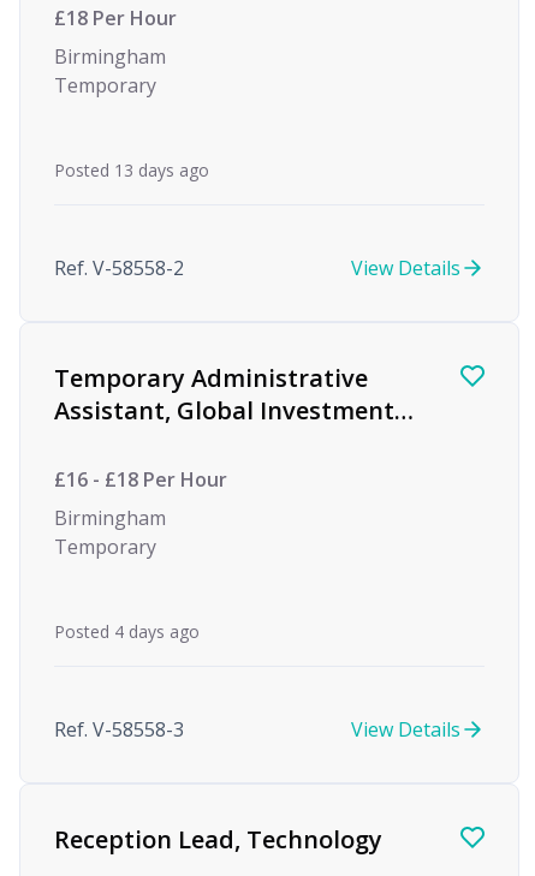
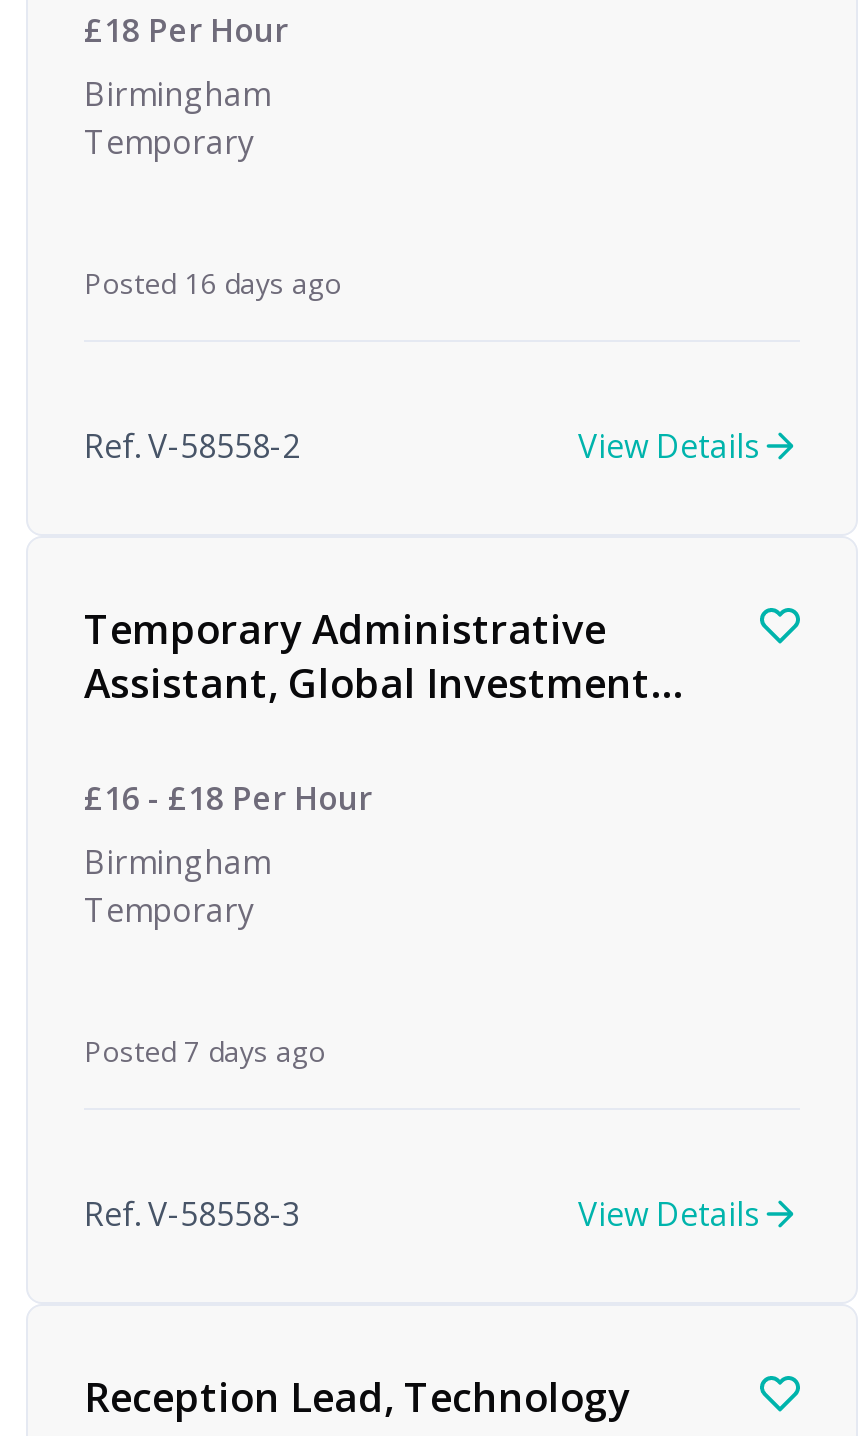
[54,159,209,181] Posted 13 days ago -> [84,264,342,302] Posted 16 days ago
[54,620,200,643] Posted 4 days ago -> [84,1032,326,1070] Posted 7 days ago

